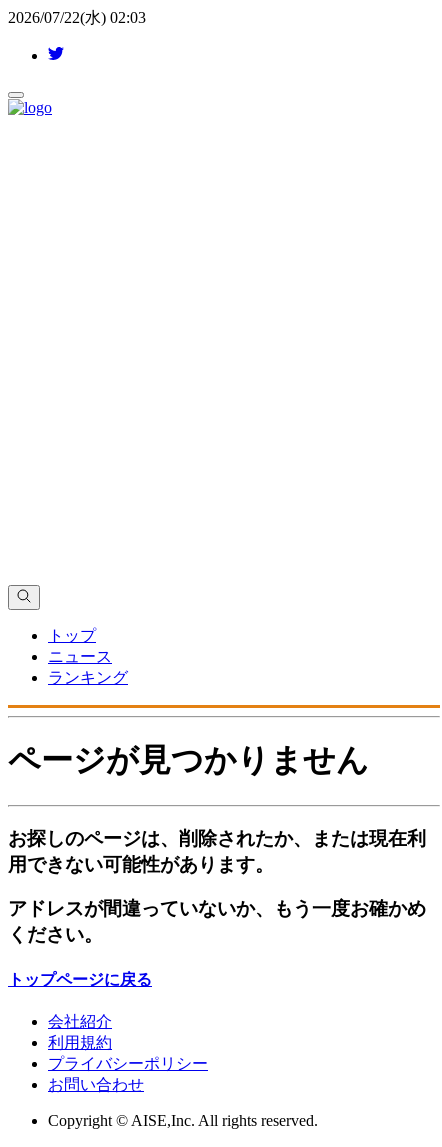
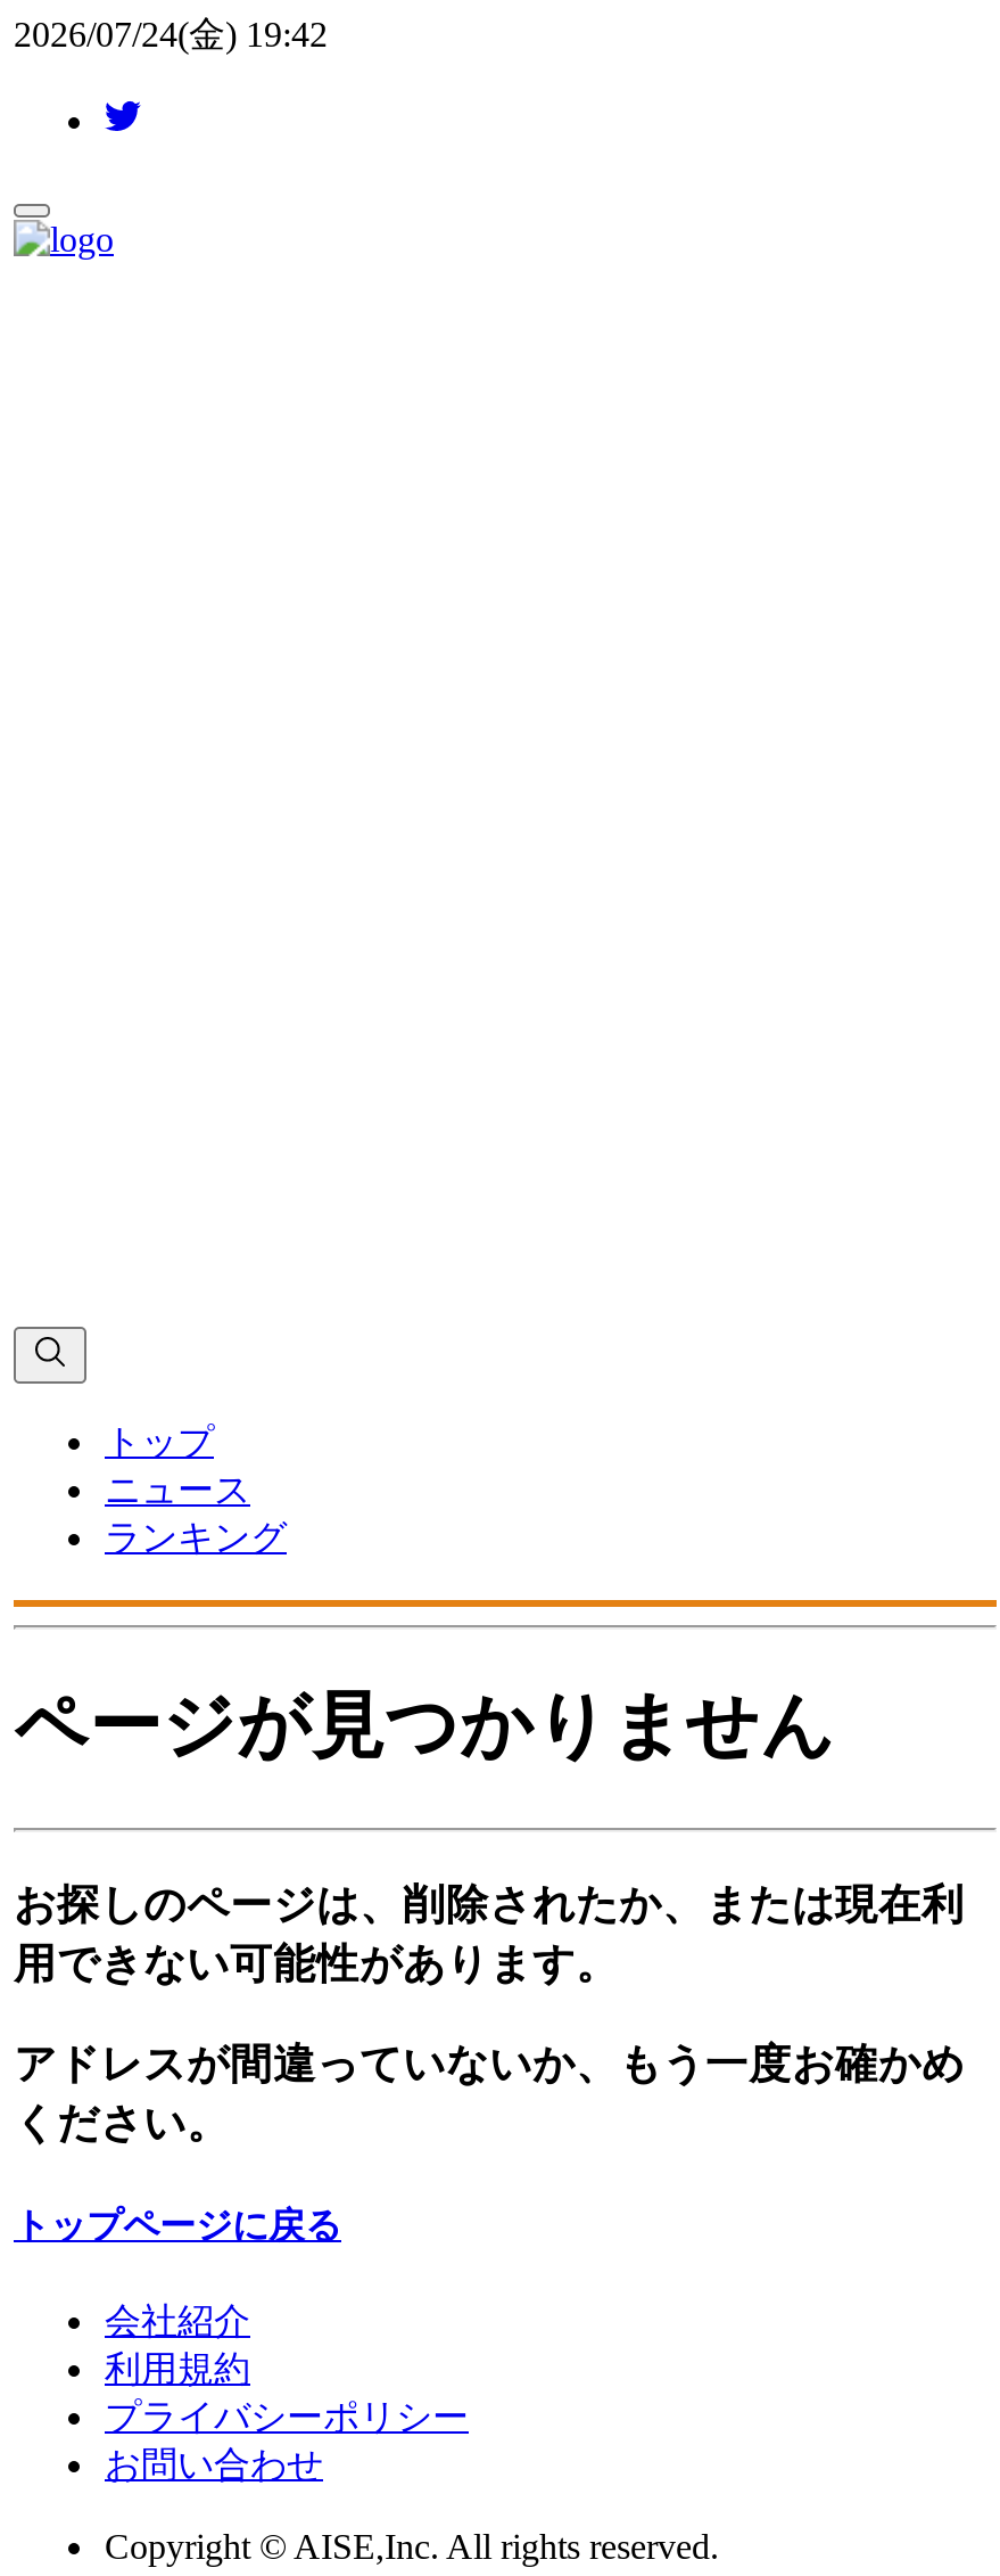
[8,9,146,26] 2026/07/22(水) 02:03 -> [14,15,328,54] 2026/07/24(金) 19:42

